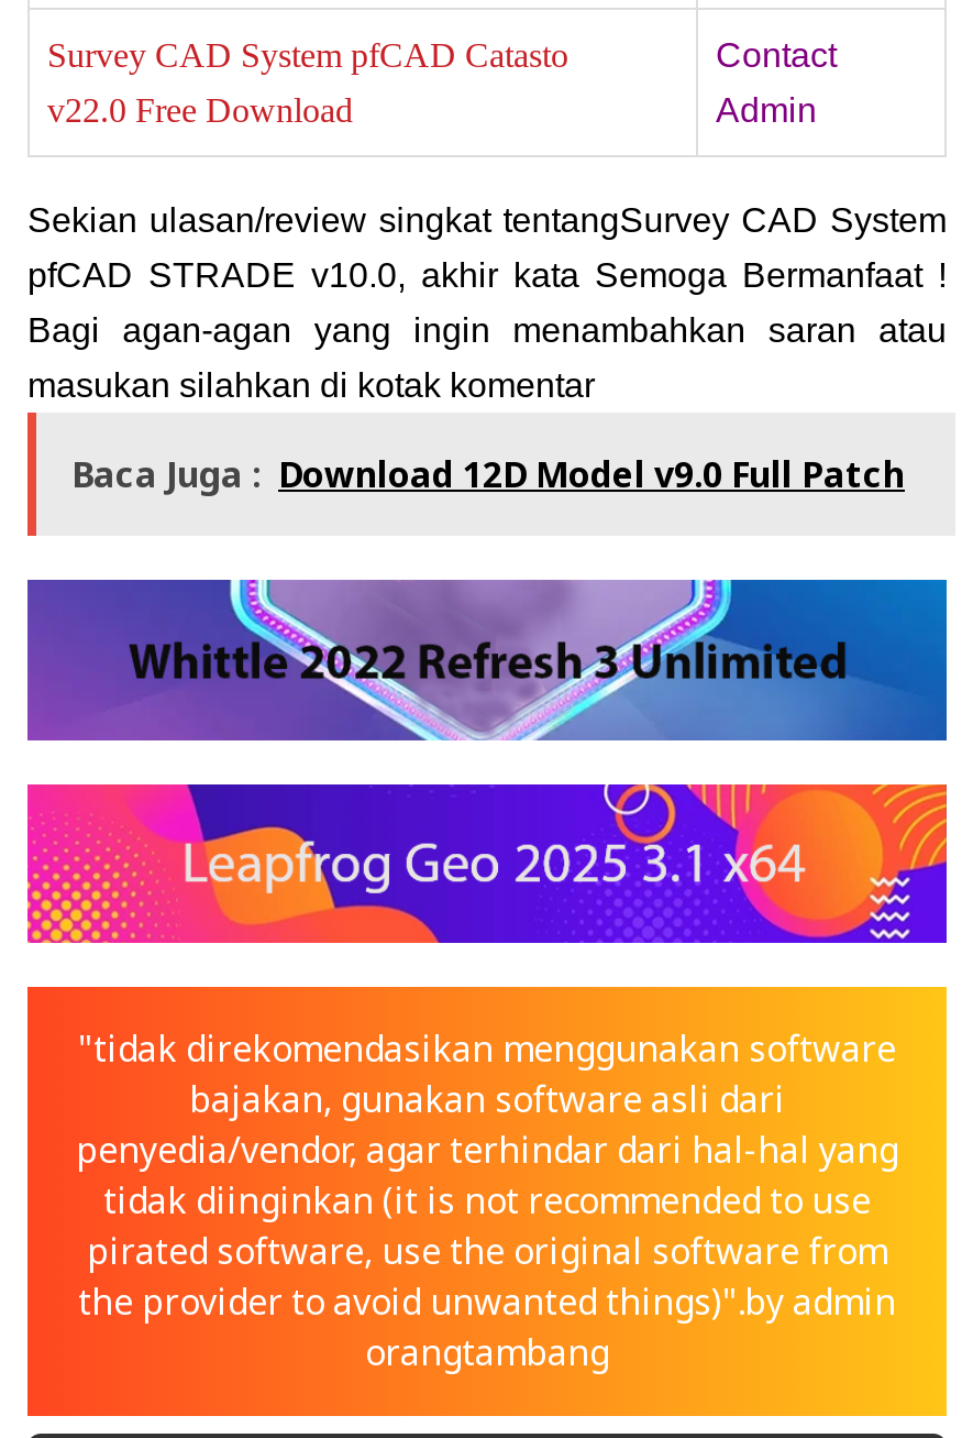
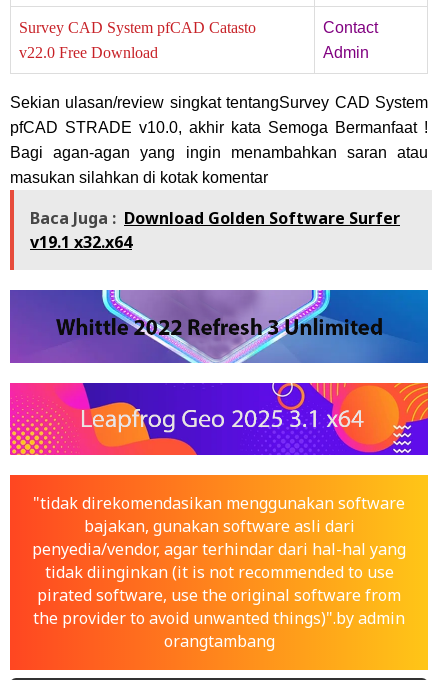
[71,451,905,500] Baca Juga : Download 12D Model v9.0 Full Patch -> [30,207,400,253] Baca Juga : Download Golden Software Surfer | v19.1 x32.x64

